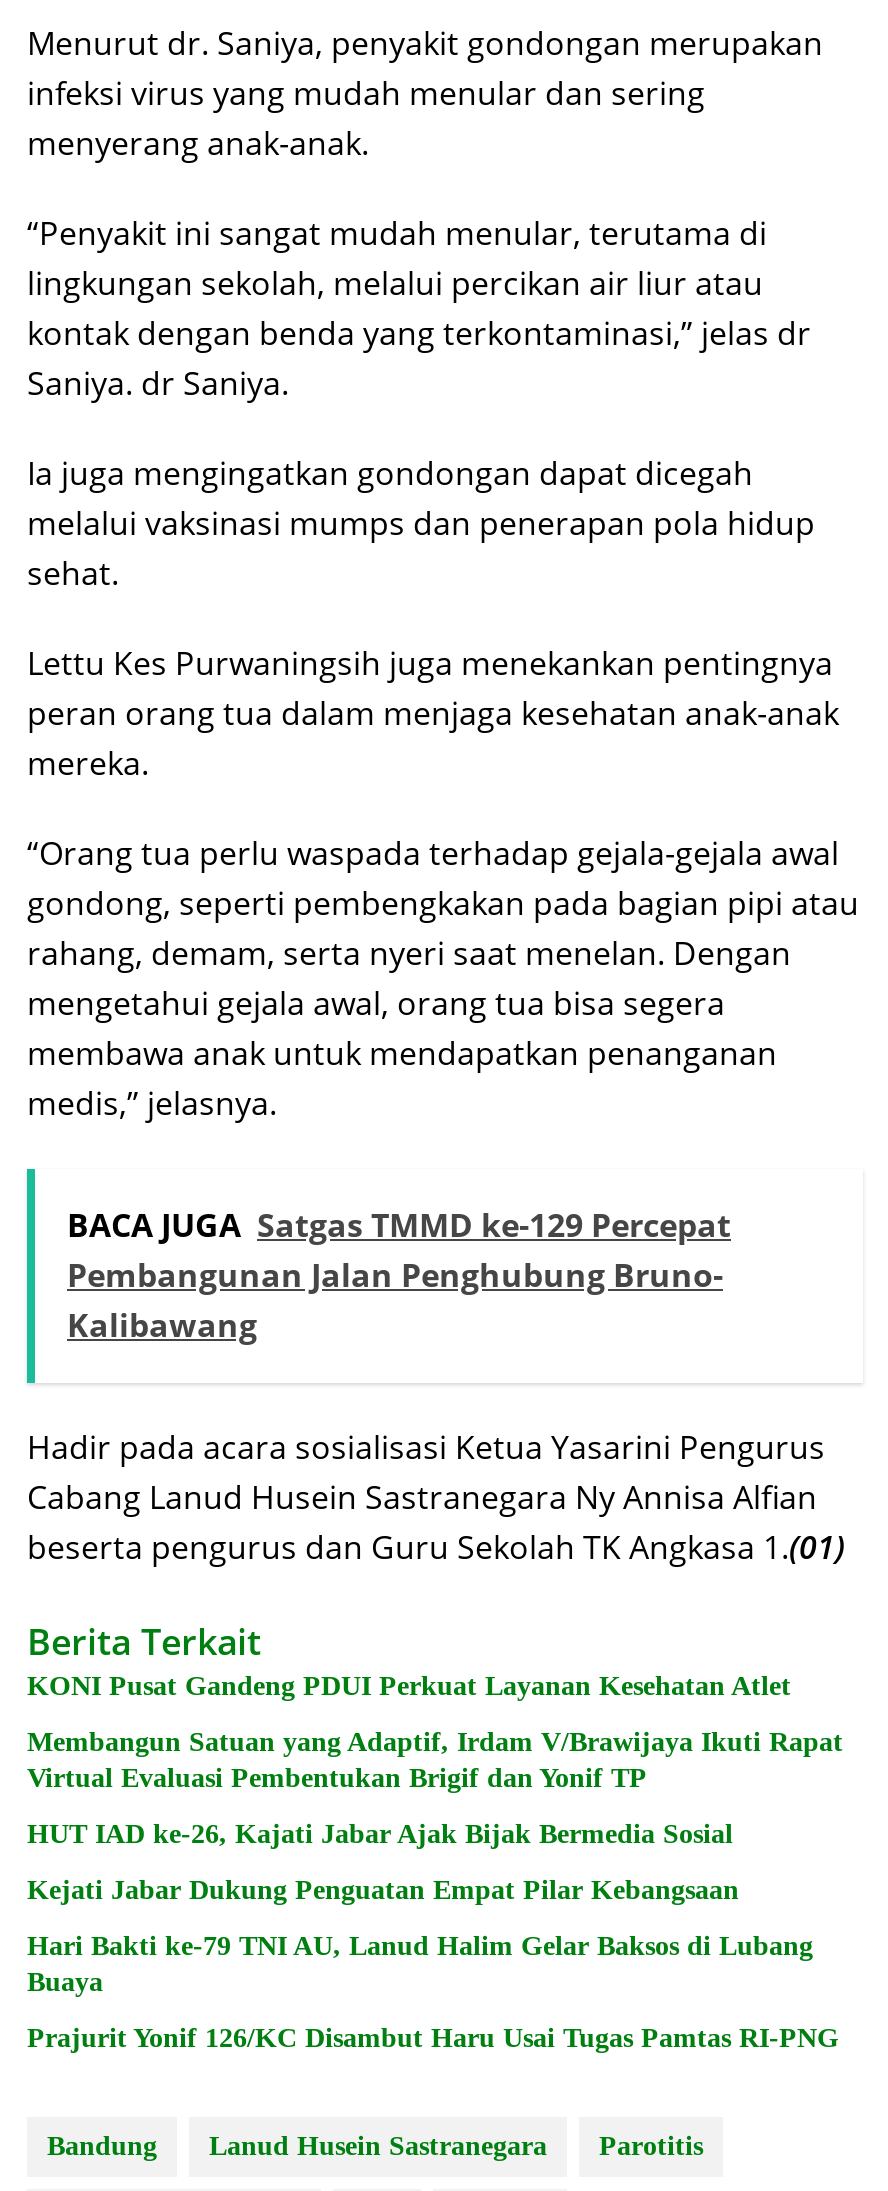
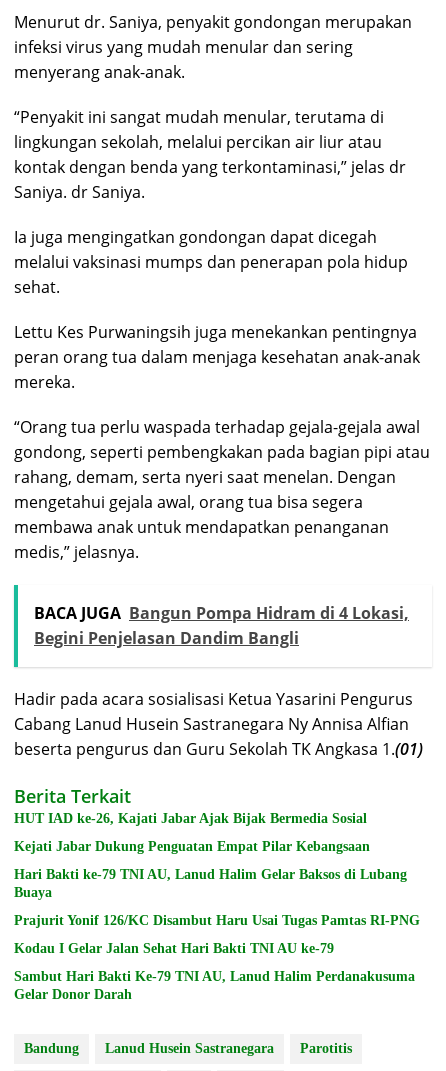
[67,1204,731,1348] BACA JUGA Satgas TMMD ke-129 Percepat | Pembangunan Jalan Penghubung Bruno- | Kalibawang -> [34,602,409,649] BACA JUGA Bangun Pompa Hidram di 4 Lokasi, | Begini Penjelasan Dandim Bangli
[27,1672,843,1794] KONI Pusat Gandeng PDUI Perkuat Layanan Kesehatan Atlet | Membangun Satuan yang Adaptif, Irdam V/Brawijaya Ikuti Rapat | Virtual Evaluasi Pembentukan Brigif dan Yonif TP -> none
moved [27,1820,841,2054] -> [14,811,421,928]: HUT IAD ke-26, Kajati Jabar Ajak Bijak Bermedia Sosial | Kejati Jabar Dukung Penguatan Empat Pilar Kebangsaan | Hari Bakti ke-79 TNI AU, Lanud Halim Gelar Baksos di Lubang | Buaya | Prajurit Yonif 126/KC Disambut Haru Usai Tugas Pamtas RI-PNG
none -> [14,941,415,1002] Kodau I Gelar Jalan Sehat Hari Bakti TNI AU ke-79 | Sambut Hari Bakti Ke-79 TNI AU, Lanud Halim Perdanakusuma | Gelar Donor Darah

